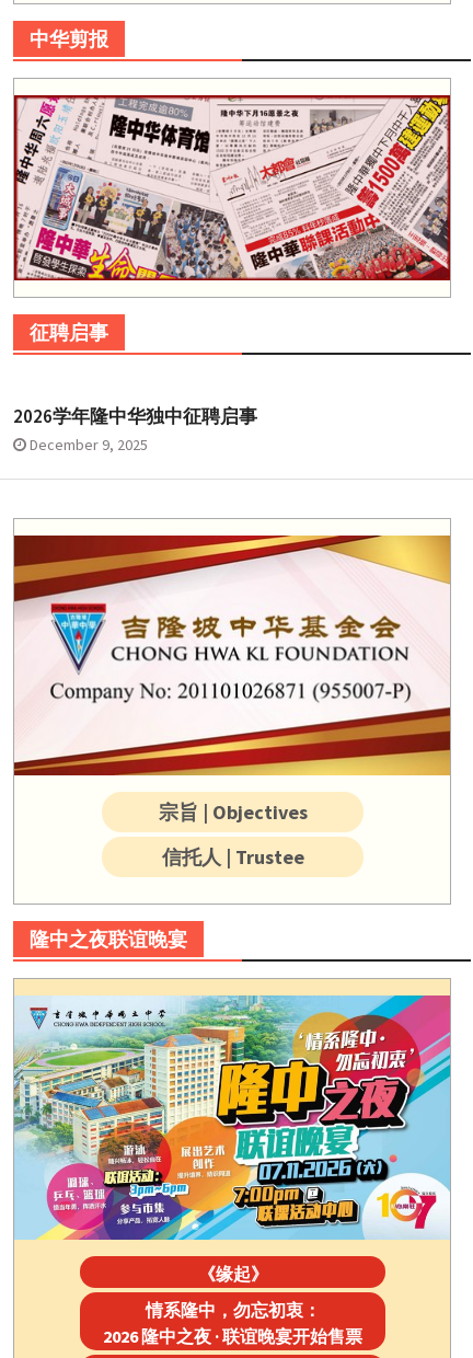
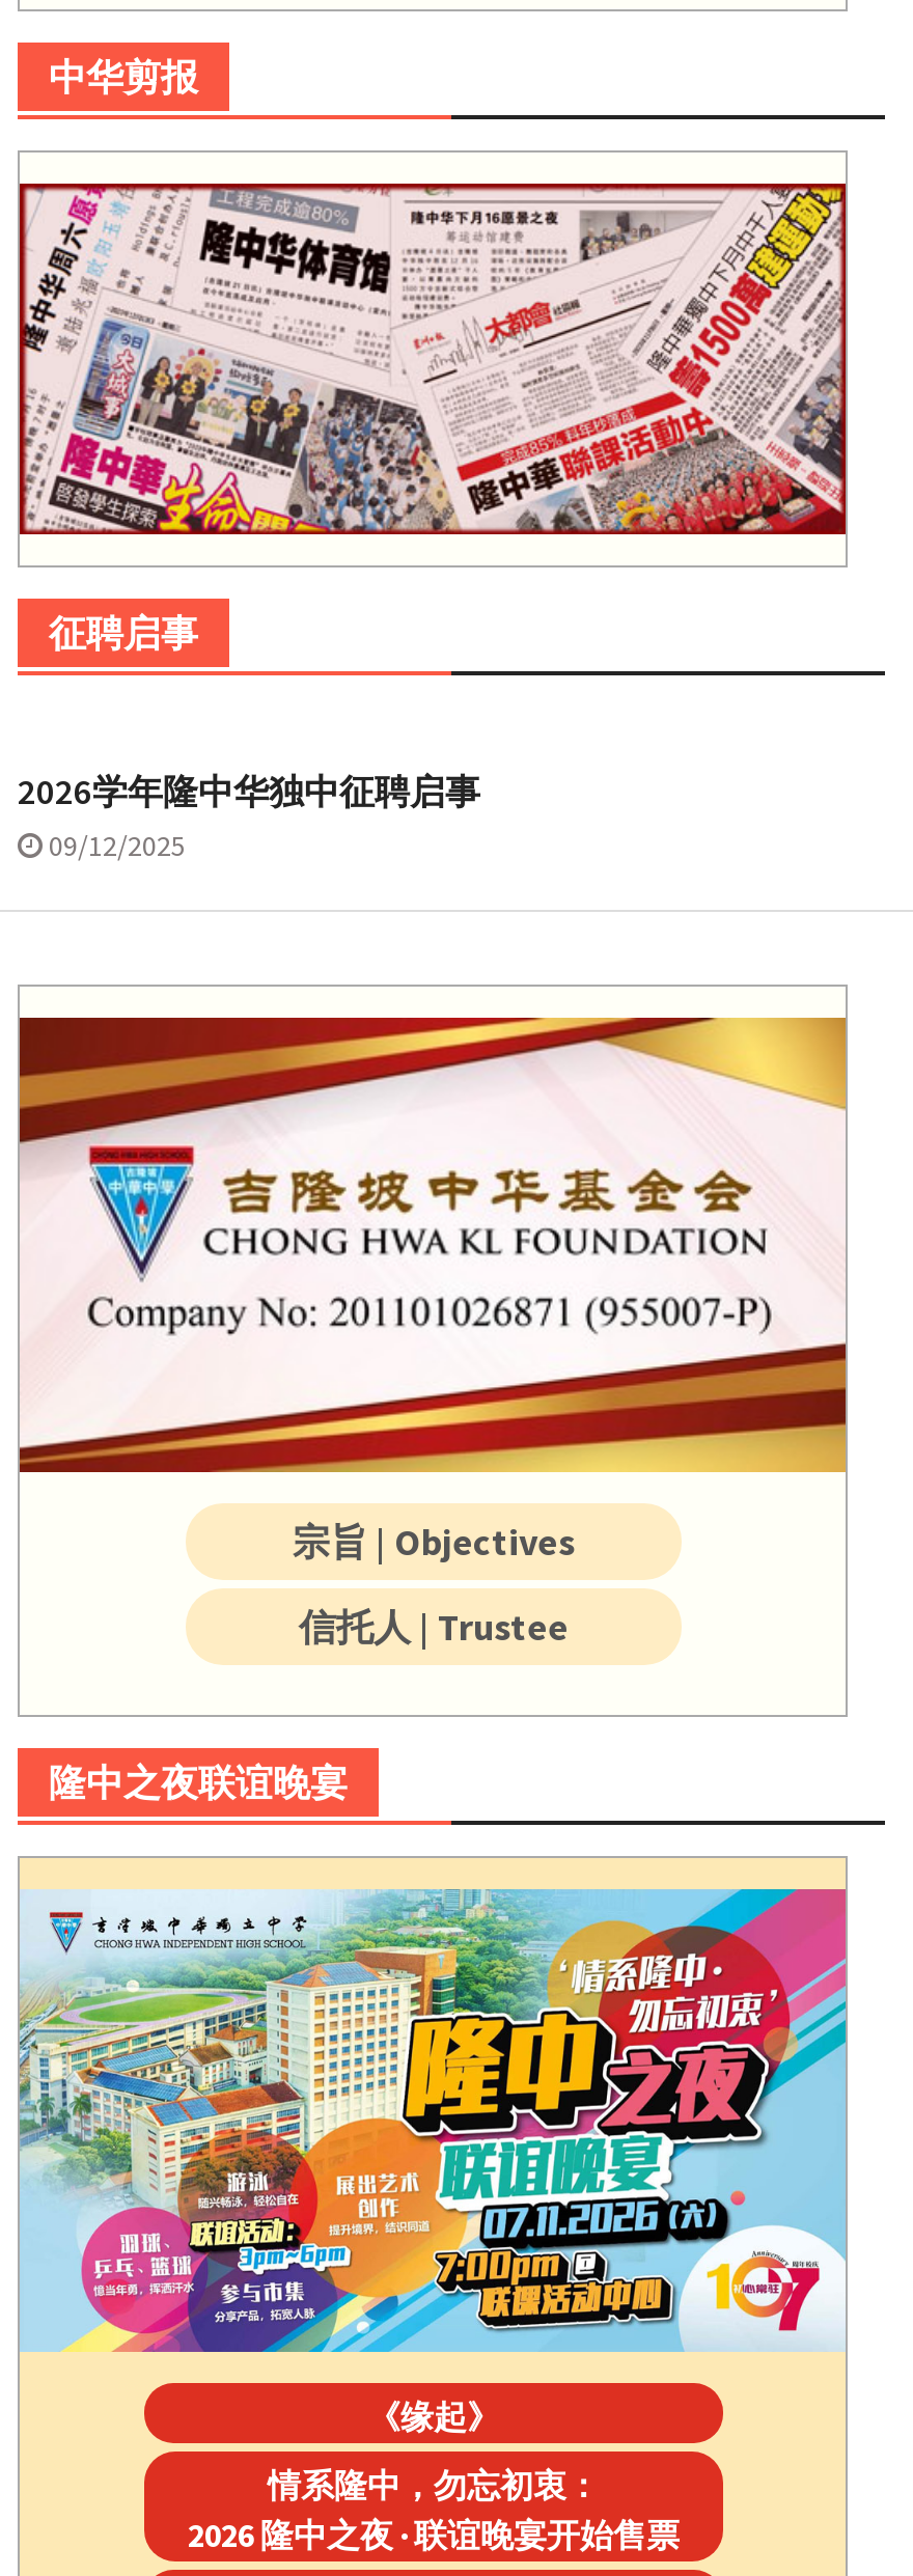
[30,435,148,454] December 9, 2025 -> [49,827,186,864] 09/12/2025

